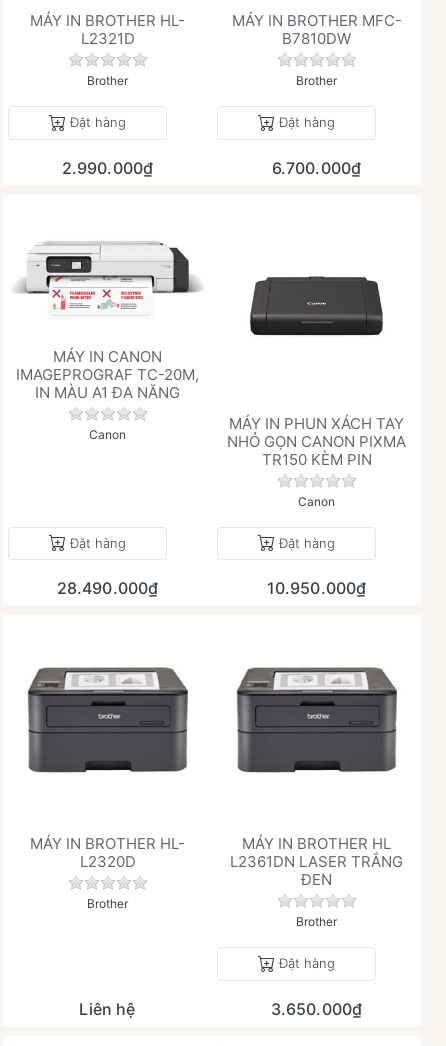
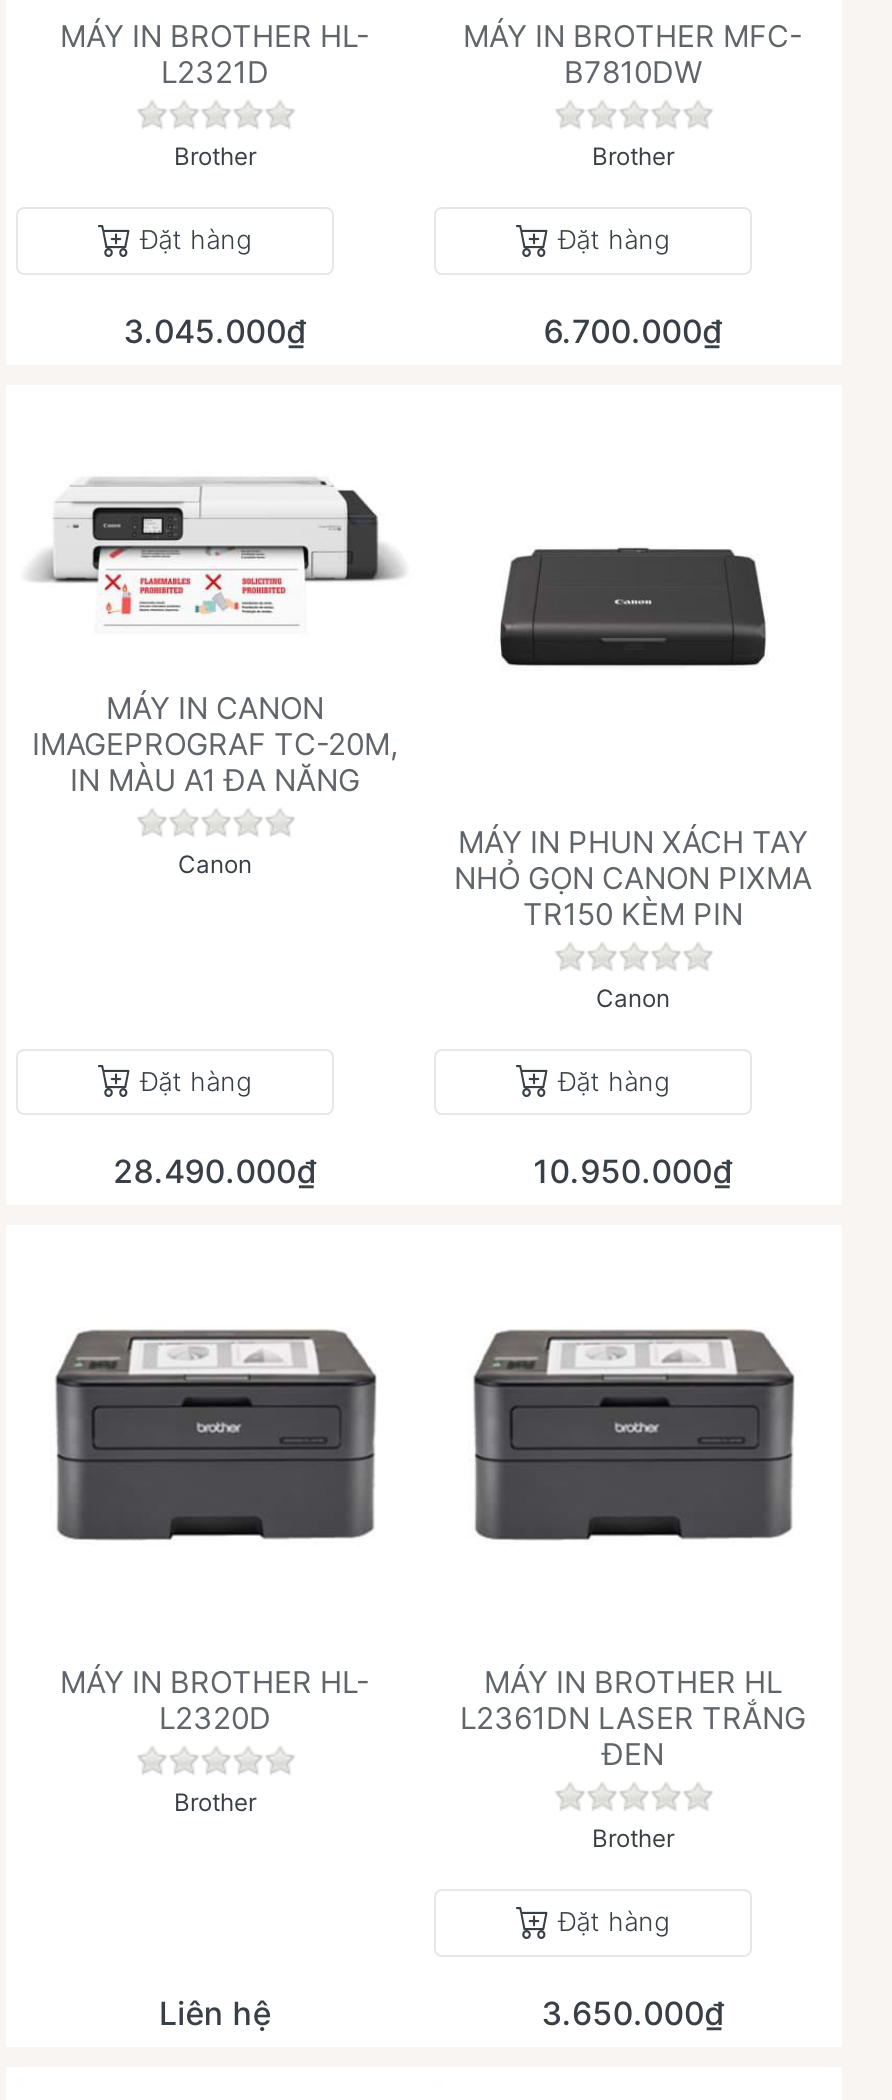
[62,158,153,178] 2.990.000₫ -> [123,310,307,350] 3.045.000₫

